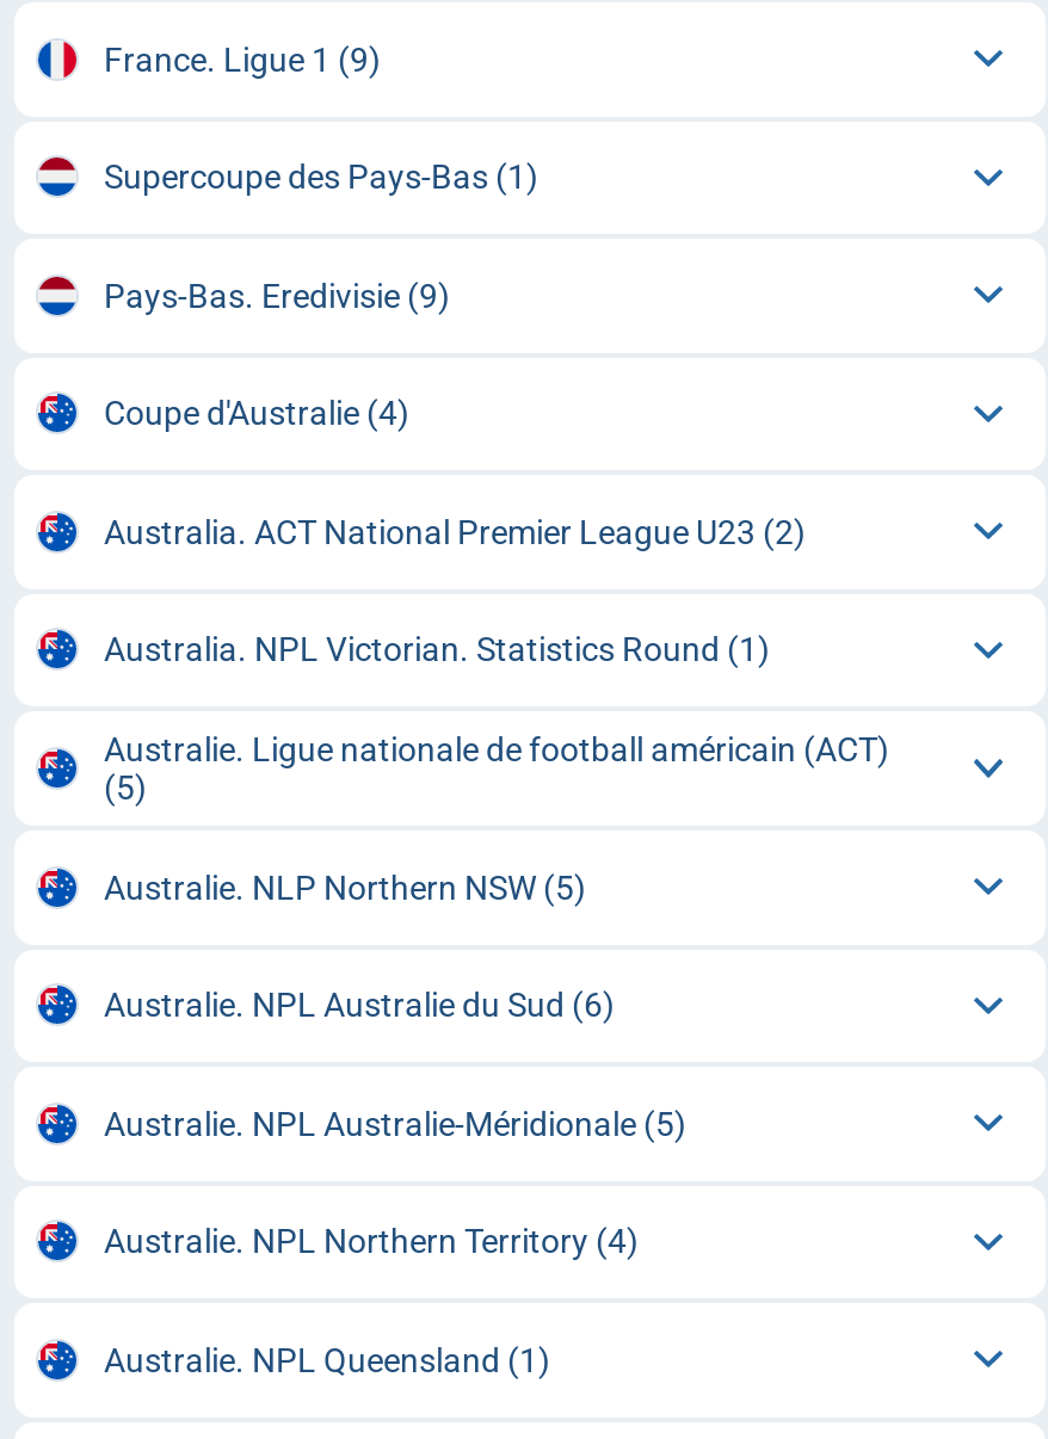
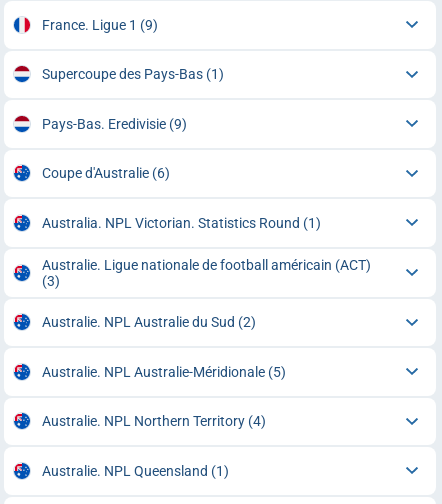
[104,394,806,551] Coupe d'Australie (4) | Australia. ACT National Premier League U23 (2) -> [41,165,169,181] Coupe d'Australie (6)
[104,768,615,1024] (5) | Australie. NLP Northern NSW (5) | Australie. NPL Australie du Sud (6) -> [41,272,255,330] (3) | Australie. NPL Australie du Sud (2)

